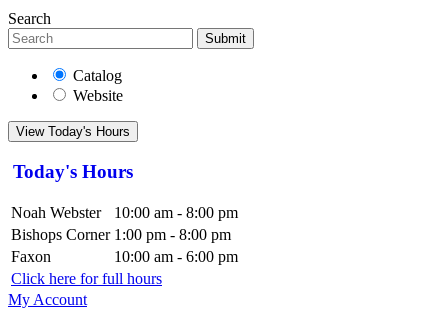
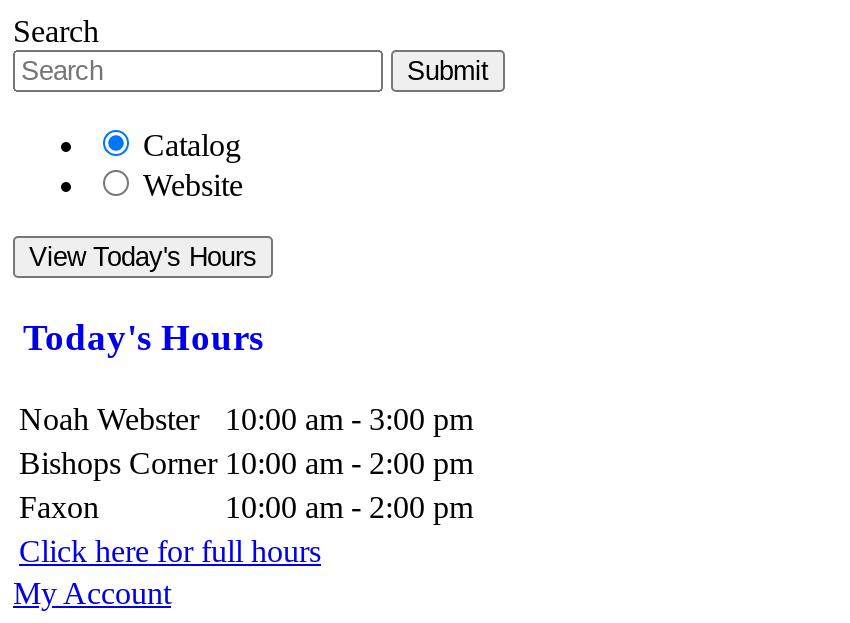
[11,204,238,221] Noah Webster 10:00 am - 8:00 pm -> [19,403,473,437] Noah Webster 10:00 am - 3:00 pm
[11,226,231,243] Bishops Corner 1:00 pm - 8:00 pm -> [19,447,473,481] Bishops Corner 10:00 am - 2:00 pm
[114,248,238,265] 10:00 am - 6:00 pm -> [225,491,473,525] 10:00 am - 2:00 pm

